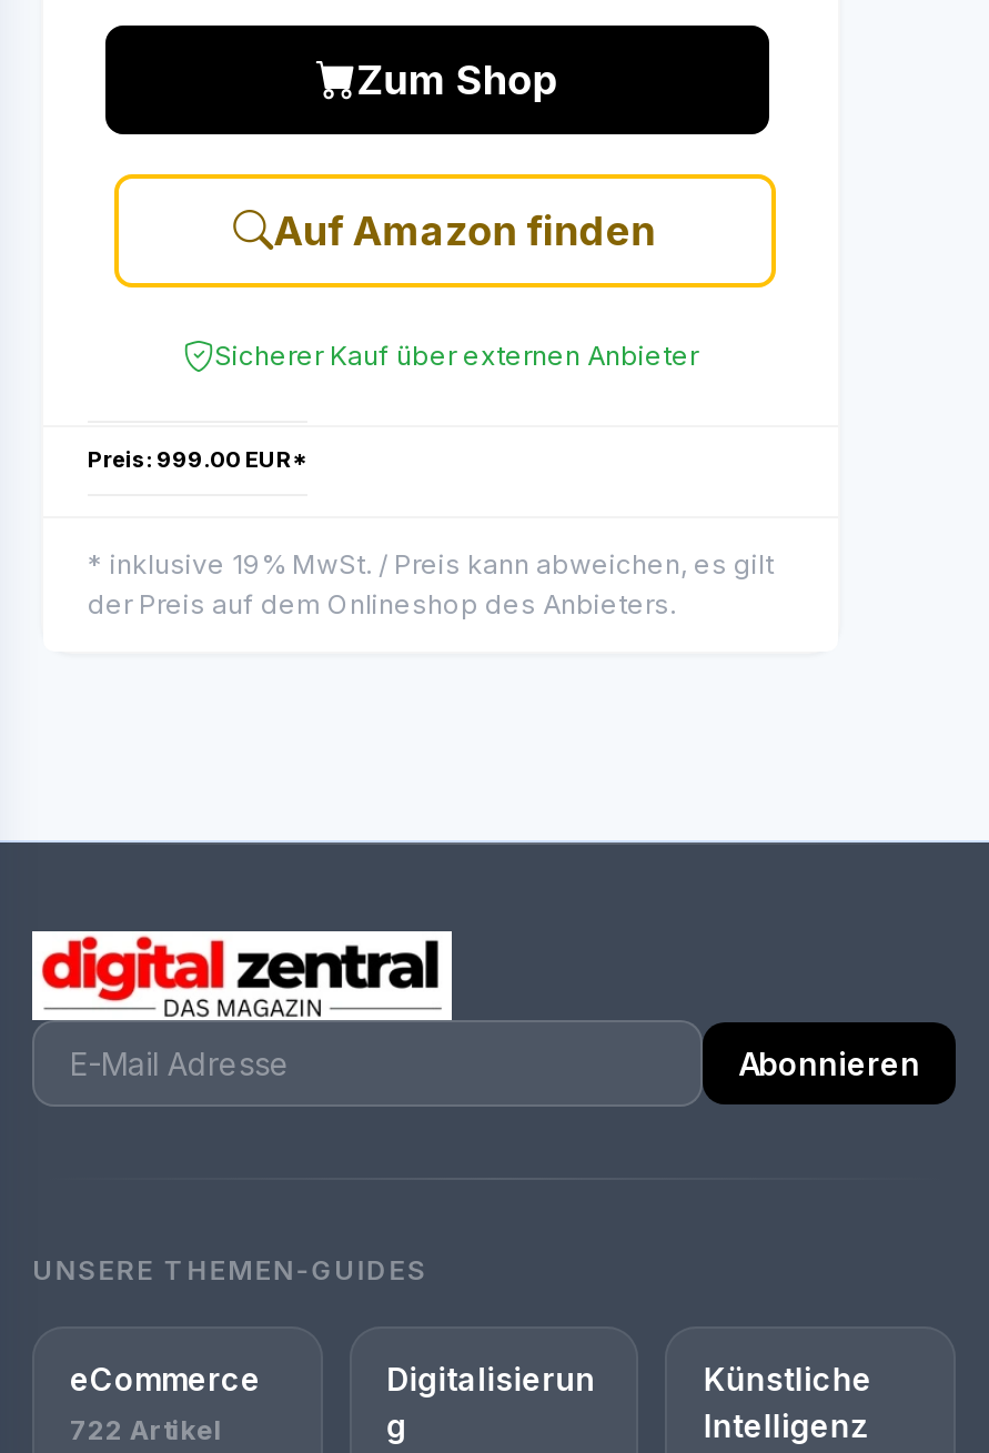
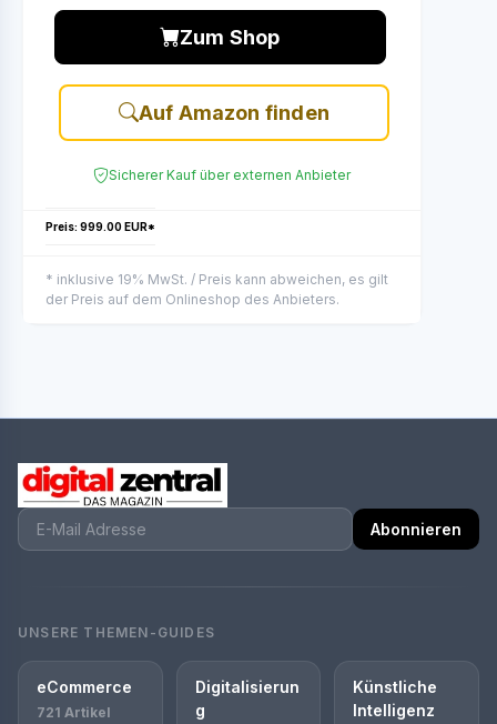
[70,1413,223,1446] 722 Artikel -> [37,704,111,721] 721 Artikel

